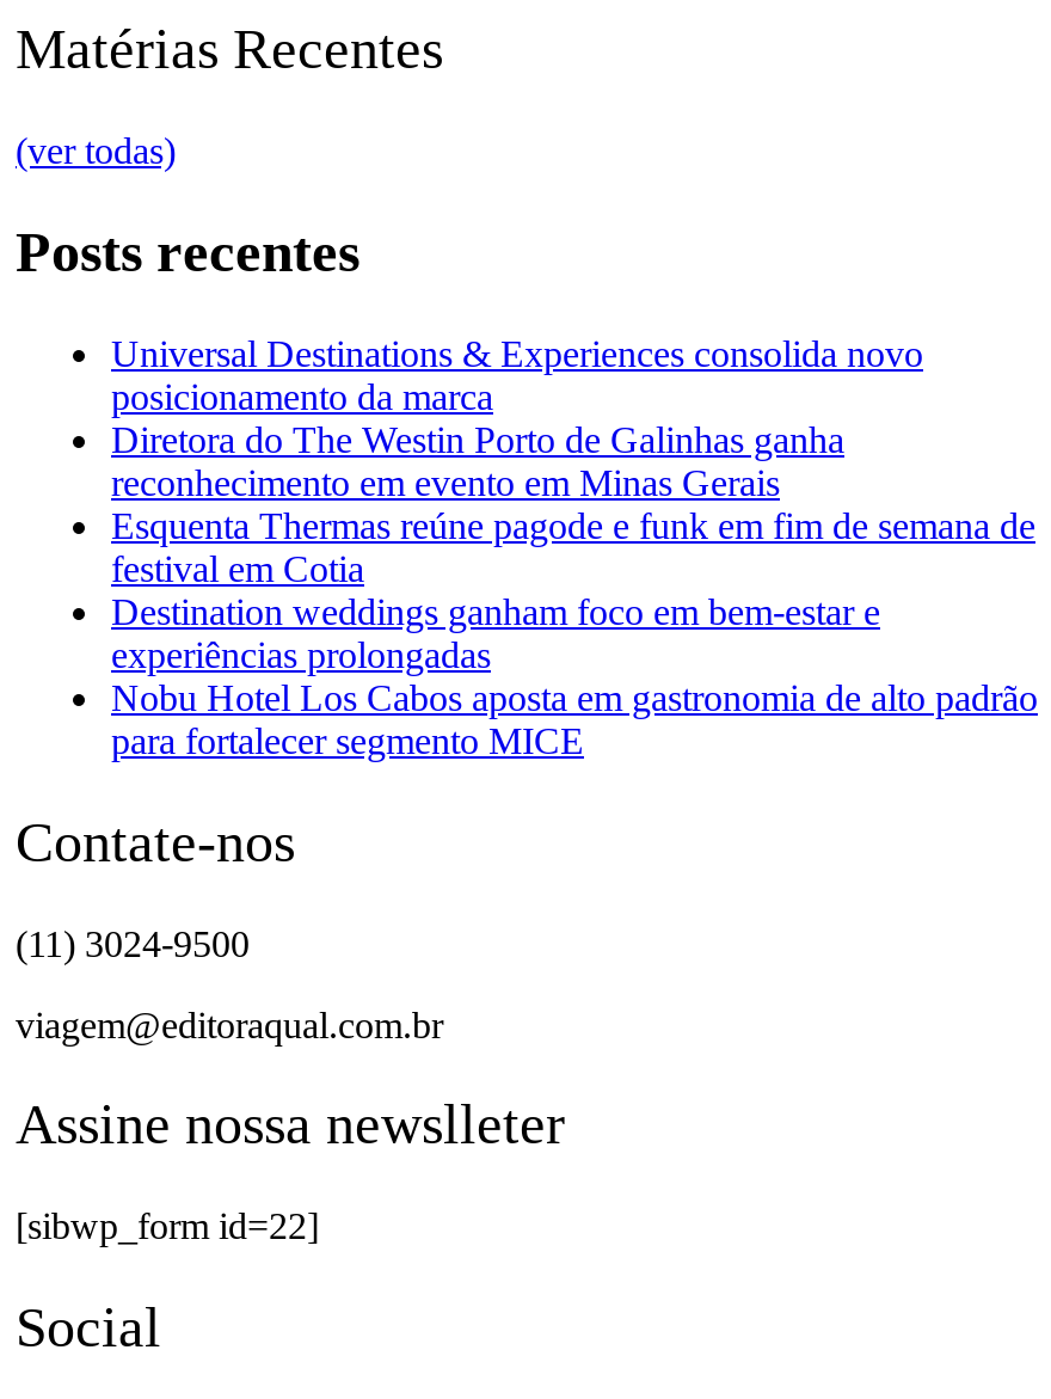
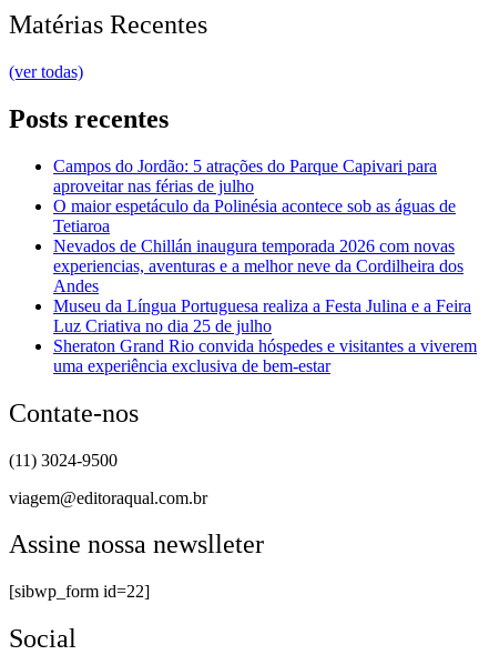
[111,333,1038,760] Universal Destinations & Experiences consolida novo | posicionamento da marca | Diretora do The Westin Porto de Galinhas ganha | reconhecimento em evento em Minas Gerais | Esquenta Thermas reúne pagode e funk em fim de semana de | festival em Cotia | Destination weddings ganham foco em bem-estar e | experiências prolongadas | Nobu Hotel Los Cabos aposta em gastronomia de alto padrão | para fortalecer segmento MICE -> [53,156,477,375] Campos do Jordão: 5 atrações do Parque Capivari para | aproveitar nas férias de julho | O maior espetáculo da Polinésia acontece sob as águas de | Tetiaroa | Nevados de Chillán inaugura temporada 2026 com novas | experiencias, aventuras e a melhor neve da Cordilheira dos | Andes | Museu da Língua Portuguesa realiza a Festa Julina e a Feira | Luz Criativa no dia 25 de julho | Sheraton Grand Rio convida hóspedes e visitantes a viverem | uma experiência exclusiva de bem-estar

